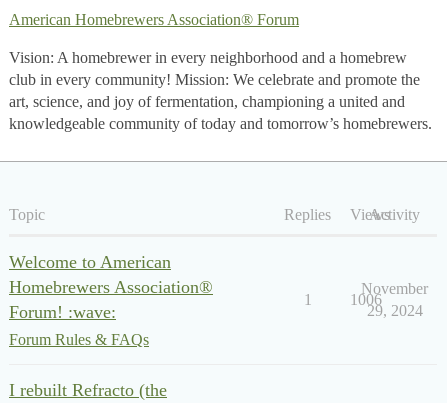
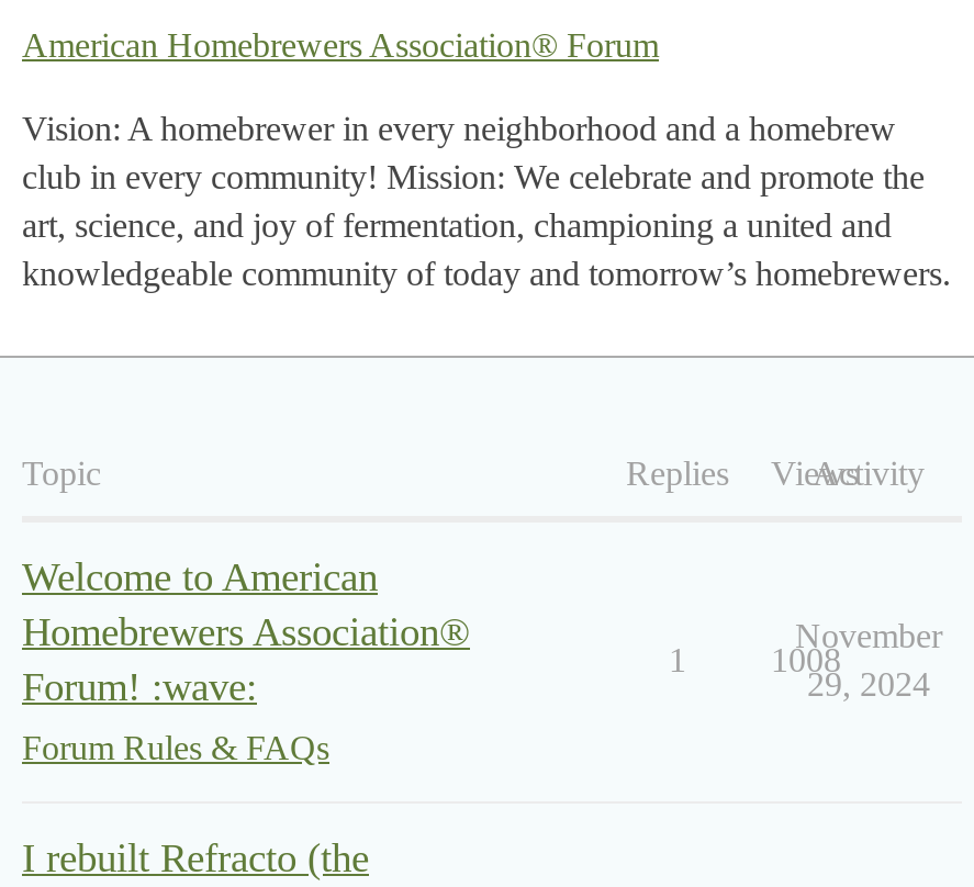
[350,291,382,308] 1006 -> [771,641,841,678] 1008

